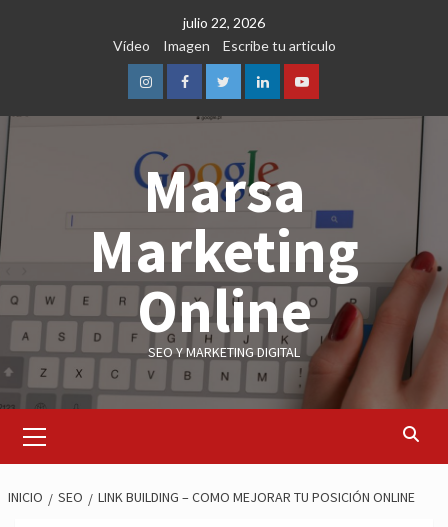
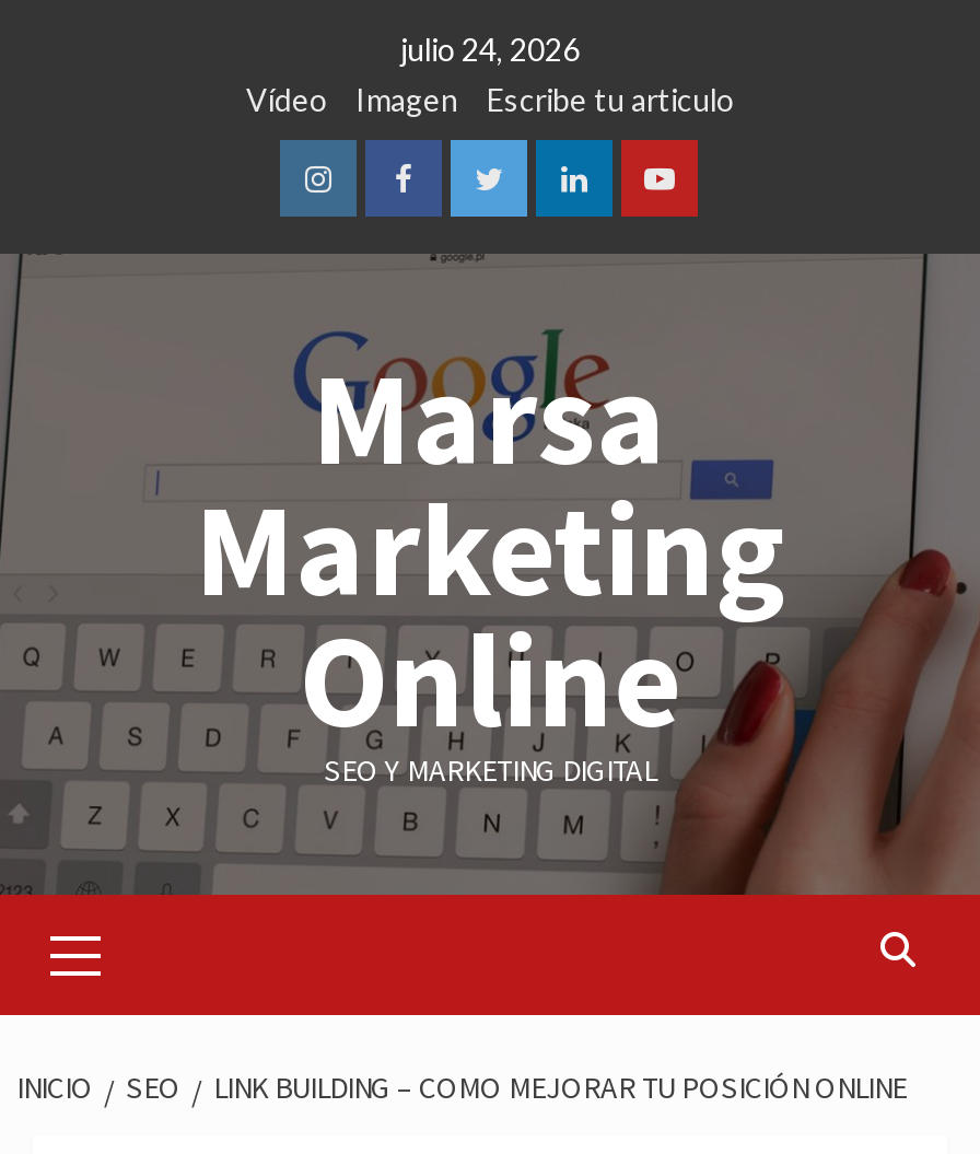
[183,14,265,31] julio 22, 2026 -> [400,31,580,68] julio 24, 2026

